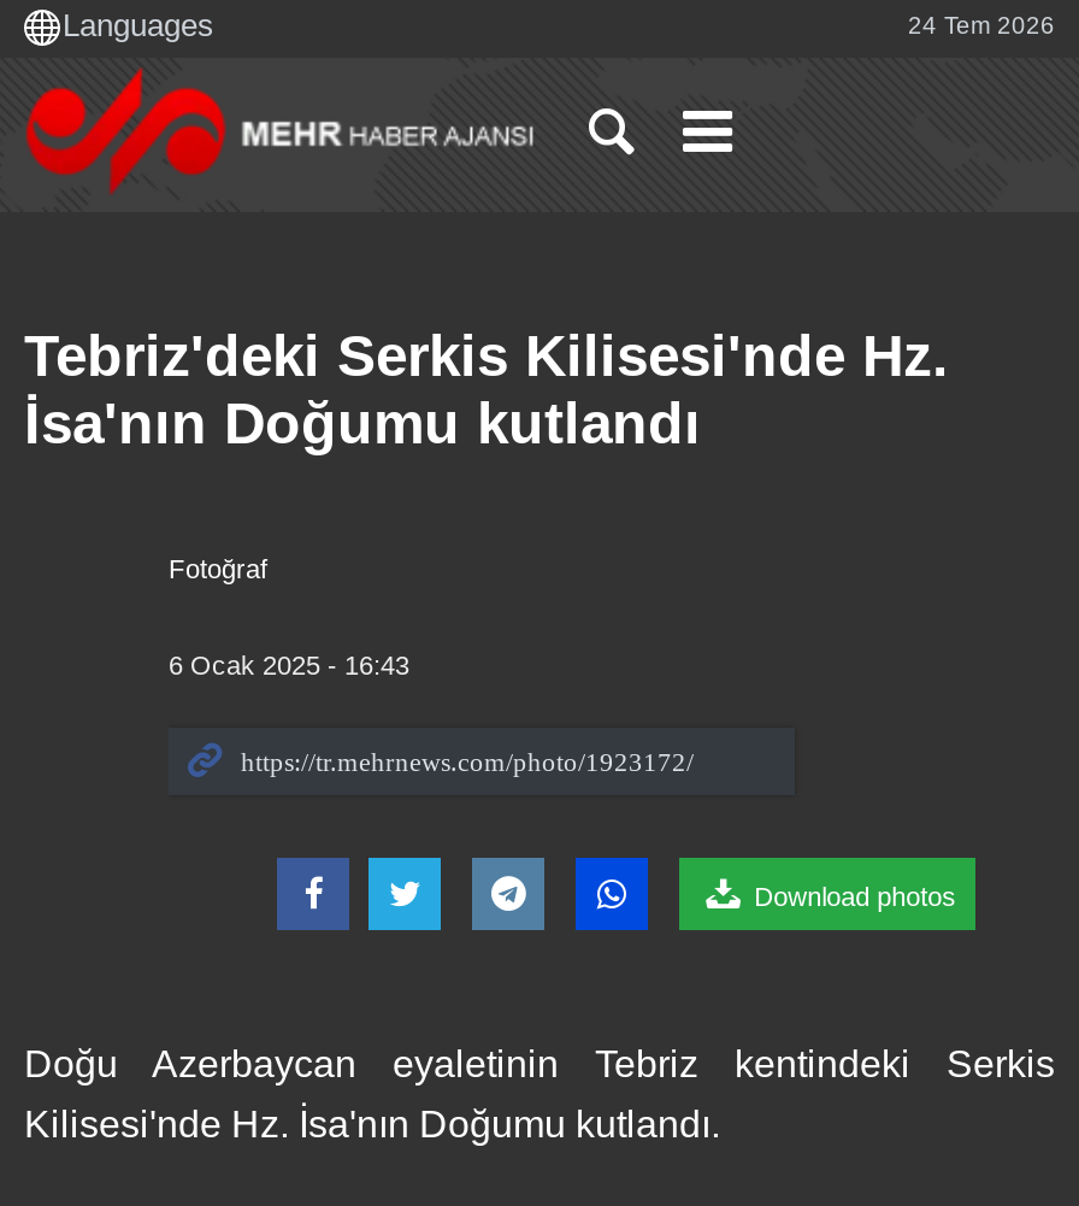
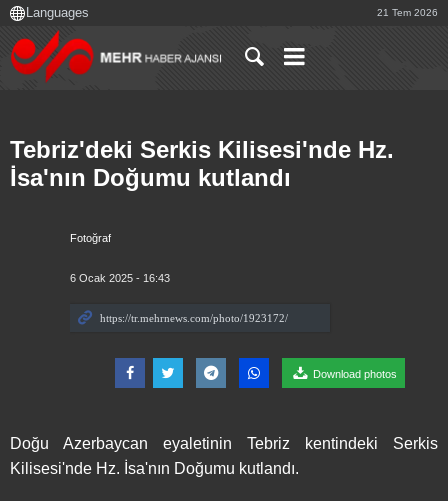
[908,12,1055,39] 24 Tem 2026 -> [377,7,438,18] 21 Tem 2026

